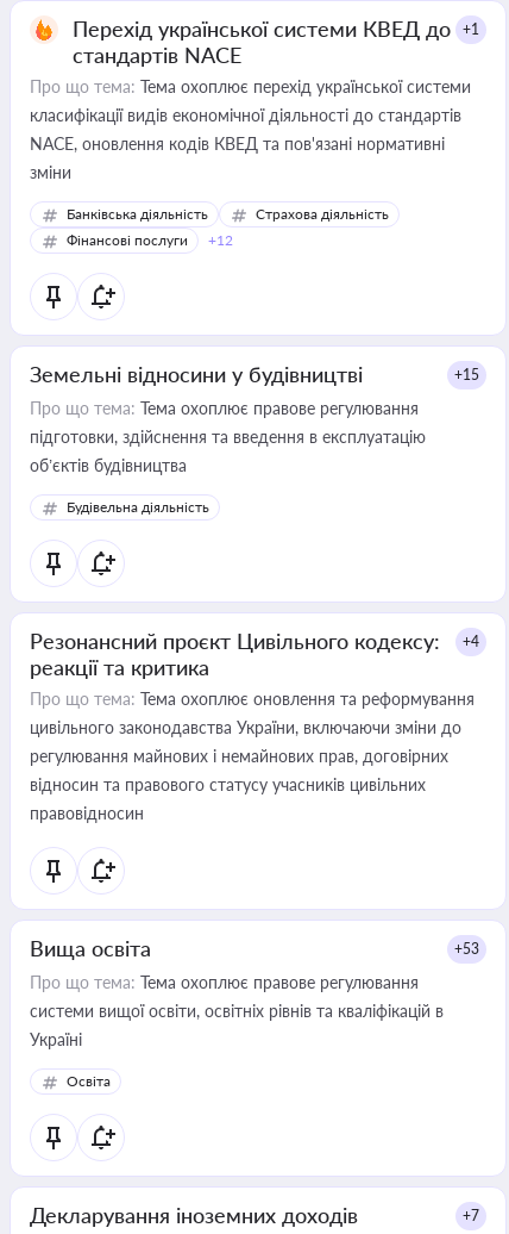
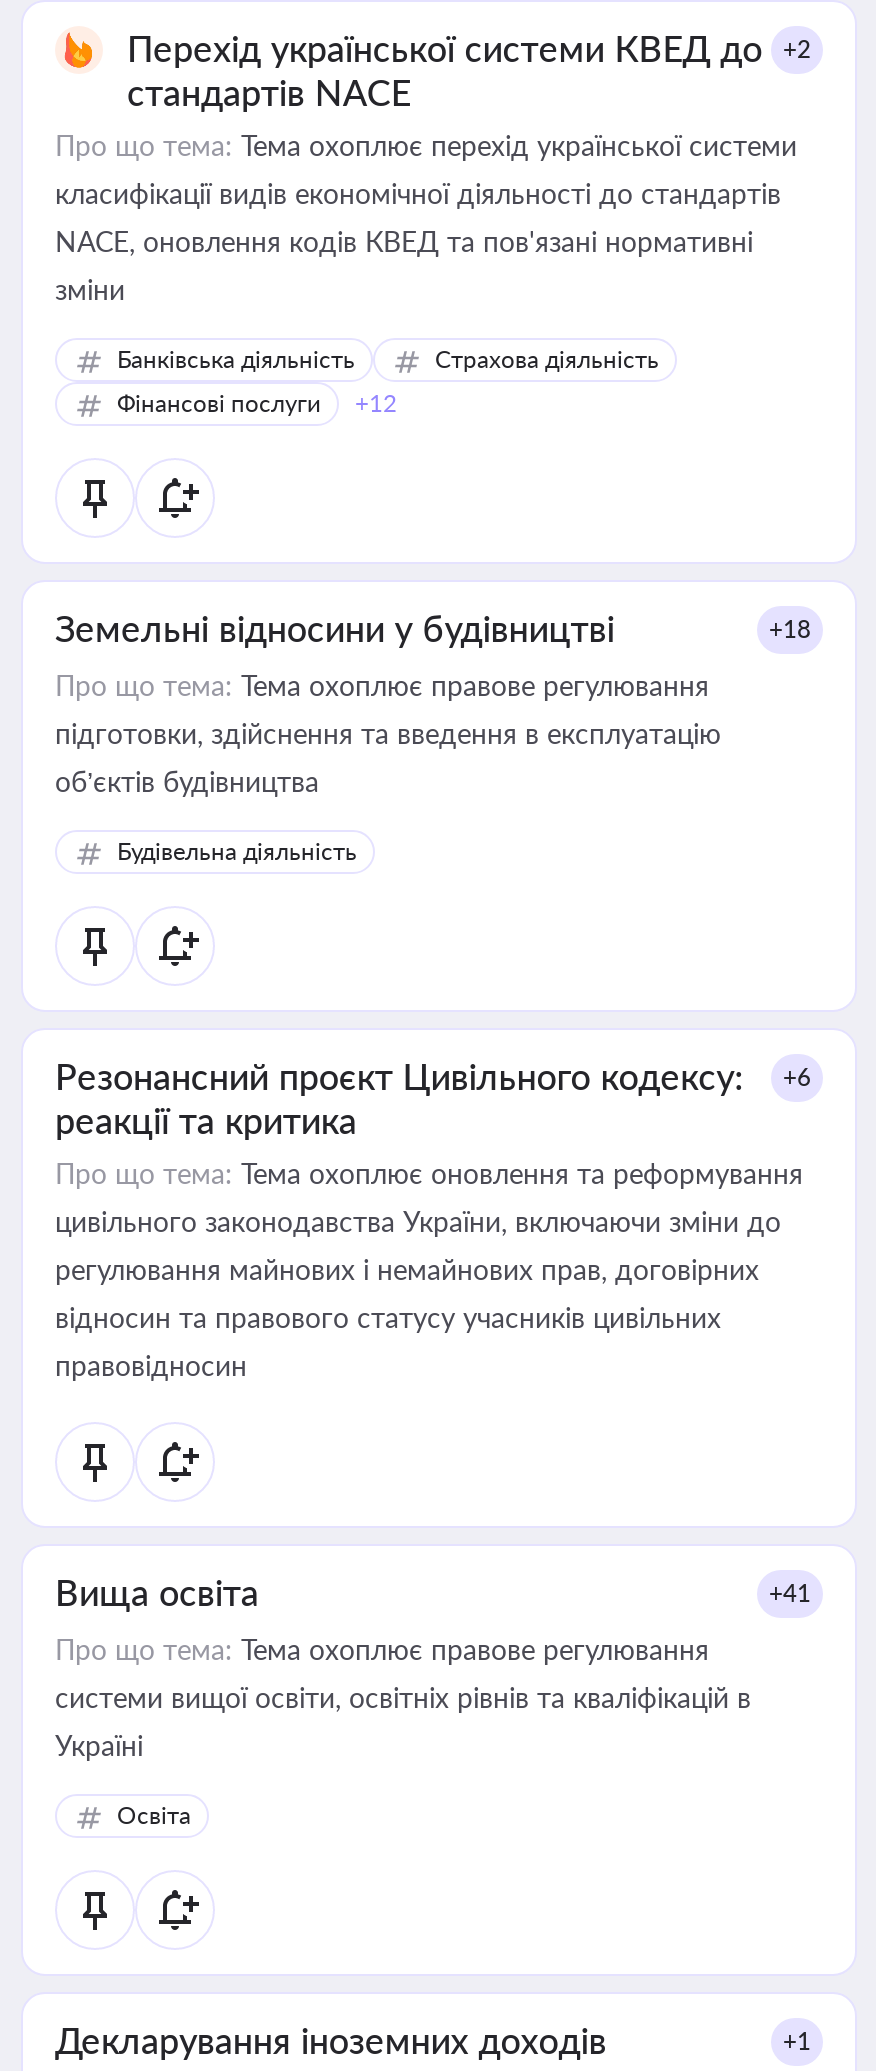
[73,15,479,42] Перехід української системи КВЕД до +1 -> [127,26,811,70] Перехід української системи КВЕД до +2
[454,366,479,384] +15 -> [769,614,811,644] +18
[30,628,479,654] Резонансний проєкт Цивільного кодексу: +4 -> [55,1054,811,1098] Резонансний проєкт Цивільного кодексу: +6
[454,940,479,958] +53 -> [769,1578,811,1608] +41
[463,1207,479,1224] +7 -> [783,2026,811,2056] +1

